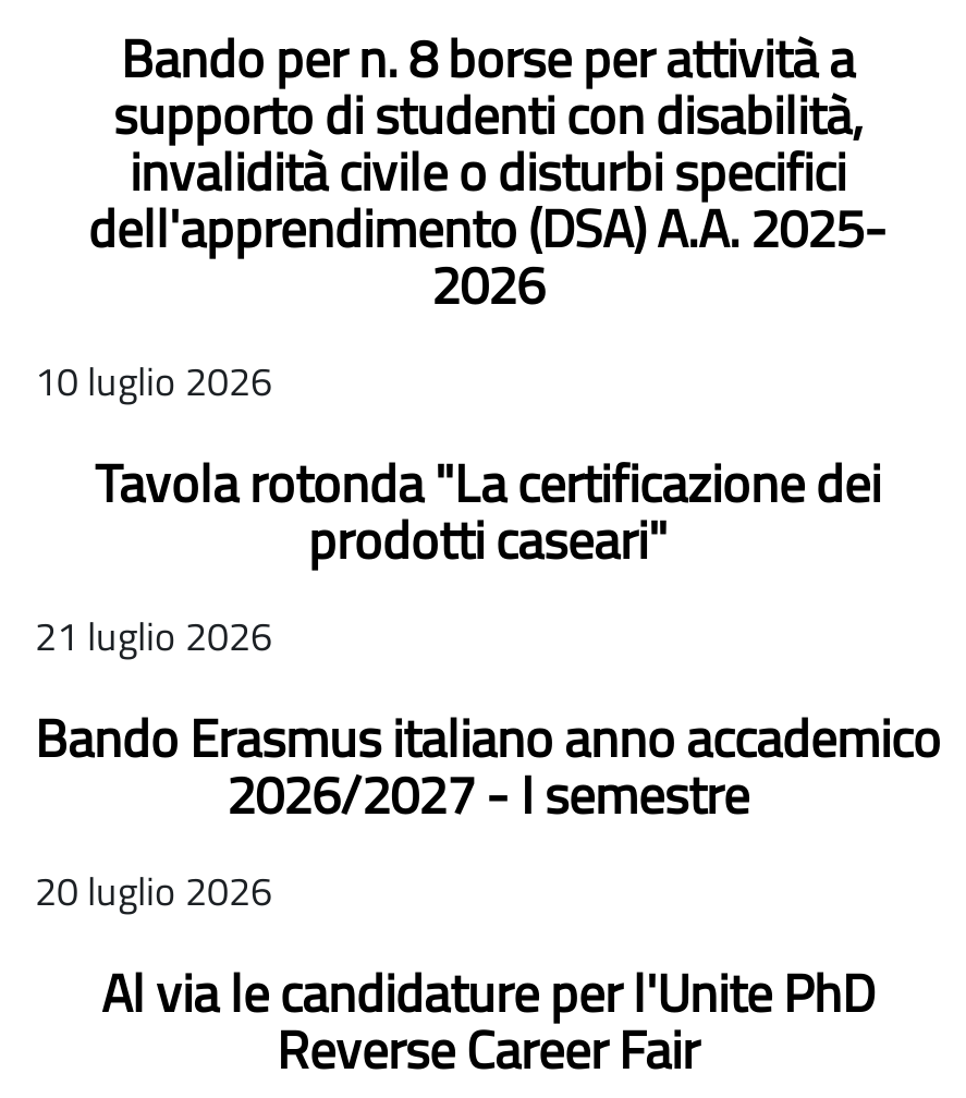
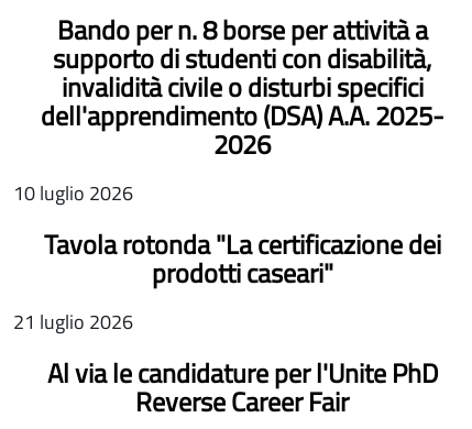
[35,698,941,920] Bando Erasmus italiano anno accademico | 2026/2027 - I semestre | 20 luglio 2026 -> none

